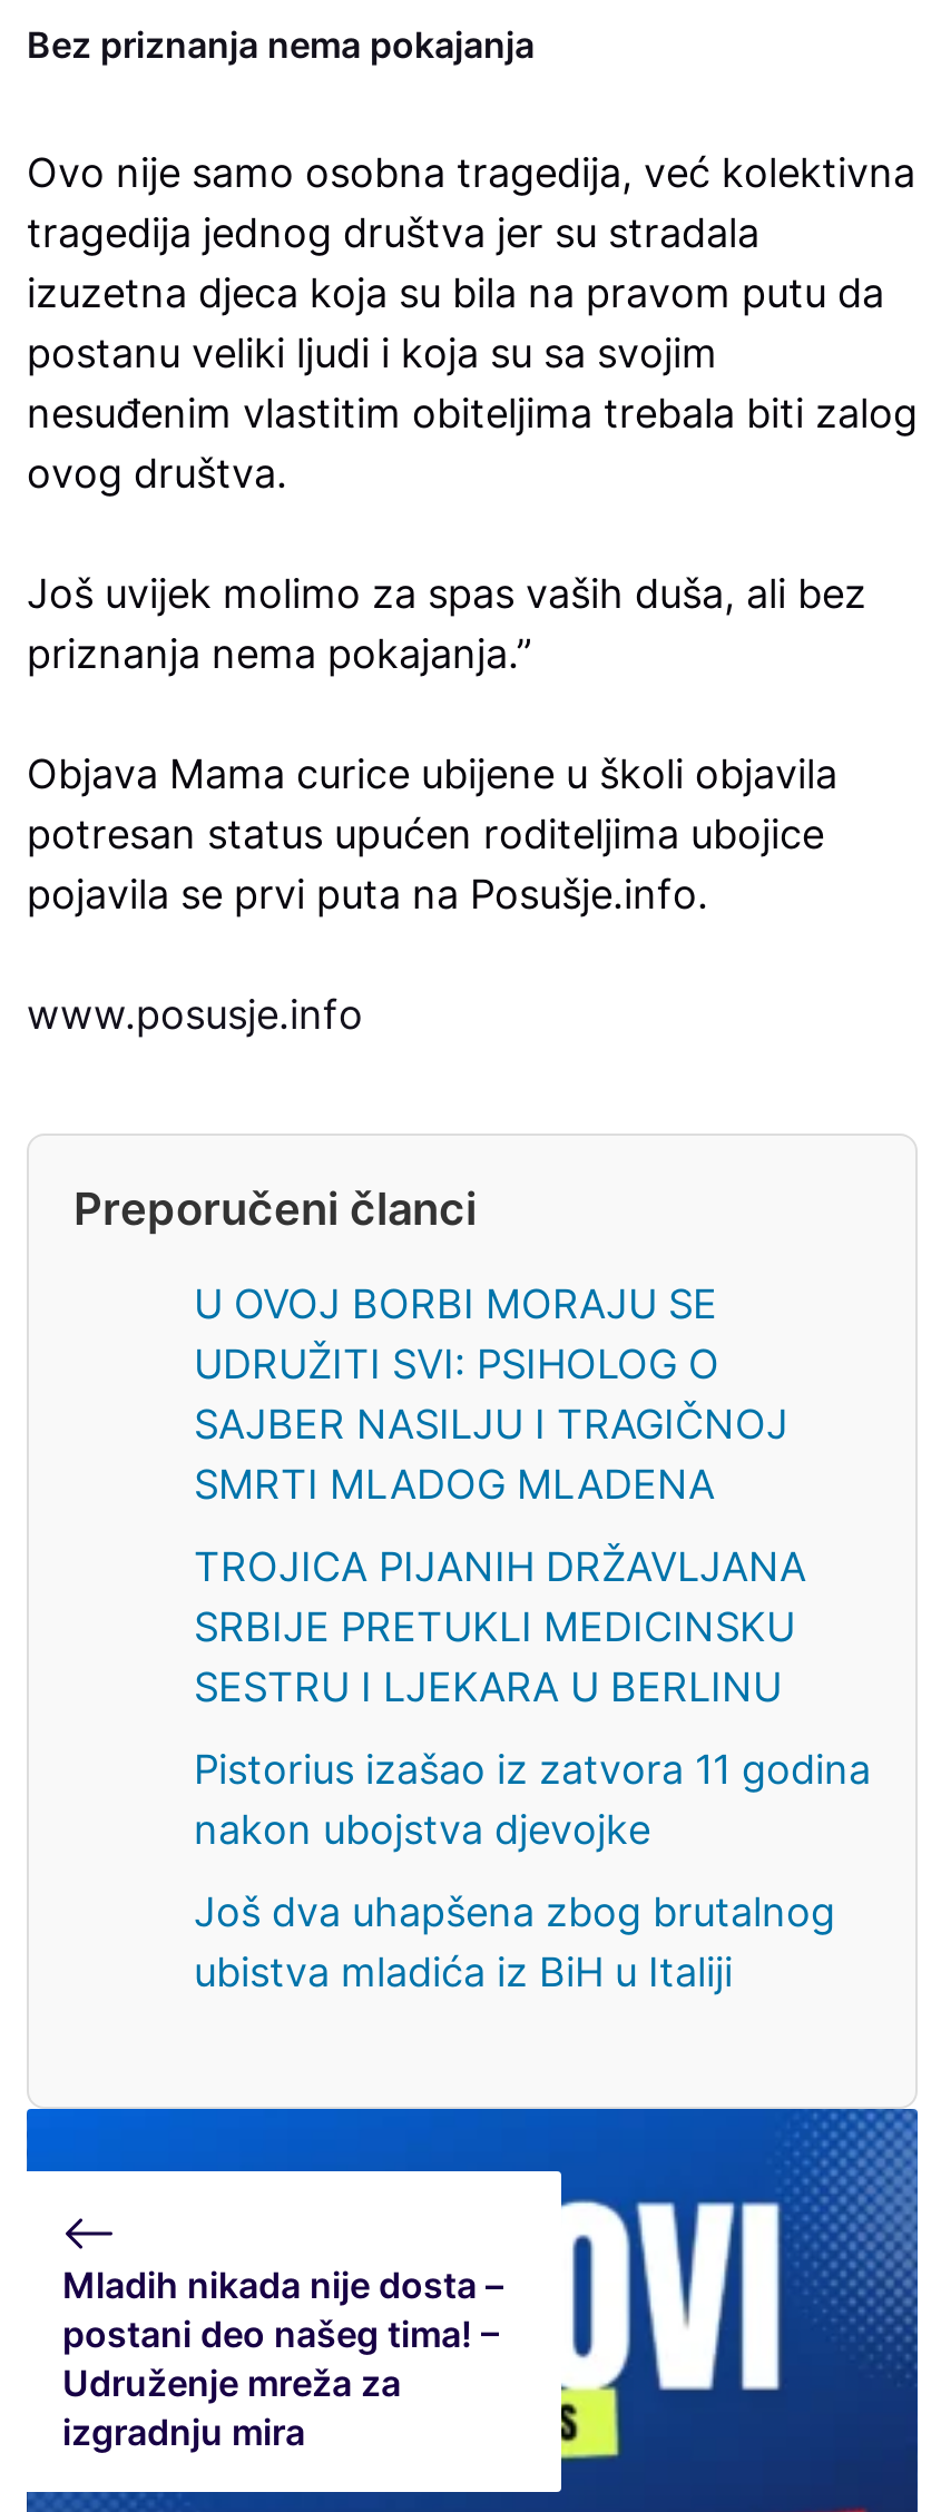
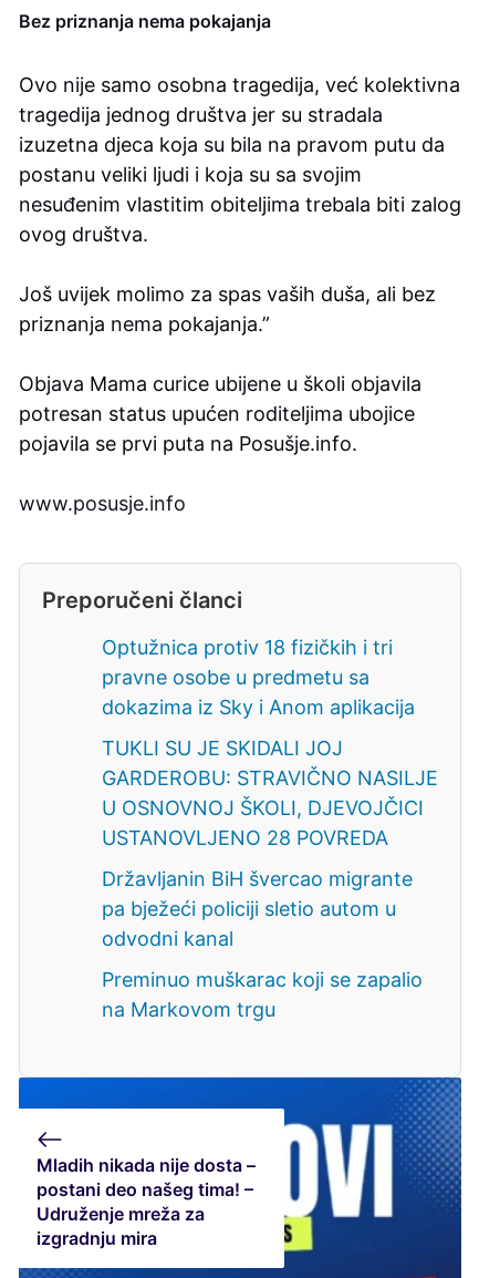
[194,1280,788,1508] U OVOJ BORBI MORAJU SE | UDRUŽITI SVI: PSIHOLOG O | SAJBER NASILJU I TRAGIČNOJ | SMRTI MLADOG MLADENA -> [102,636,415,719] Optužnica protiv 18 fizičkih i tri | pravne osobe u predmetu sa | dokazima iz Sky i Anom aplikacija
[194,1543,806,1710] TROJICA PIJANIH DRŽAVLJANA | SRBIJE PRETUKLI MEDICINSKU | SESTRU I LJEKARA U BERLINU -> [102,736,438,849] TUKLI SU JE SKIDALI JOJ | GARDEROBU: STRAVIČNO NASILJE | U OSNOVNOJ ŠKOLI, DJEVOJČICI | USTANOVLJENO 28 POVREDA
[194,1746,871,1853] Pistorius izašao iz zatvora 11 godina | nakon ubojstva djevojke -> [102,867,413,950] Državljanin BiH švercao migrante | pa bježeći policiji sletio autom u | odvodni kanal
[194,1888,835,1995] Još dva uhapšena zbog brutalnog | ubistva mladića iz BiH u Italiji -> [102,968,423,1021] Preminuo muškarac koji se zapalio | na Markovom trgu

